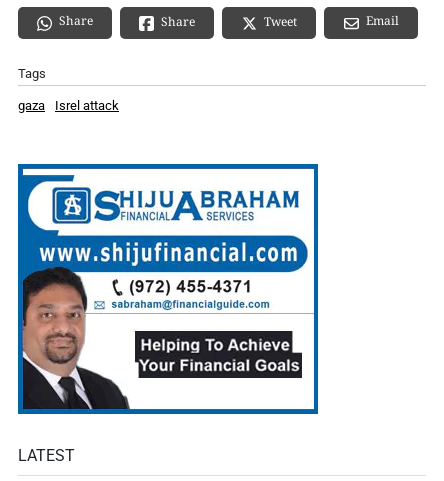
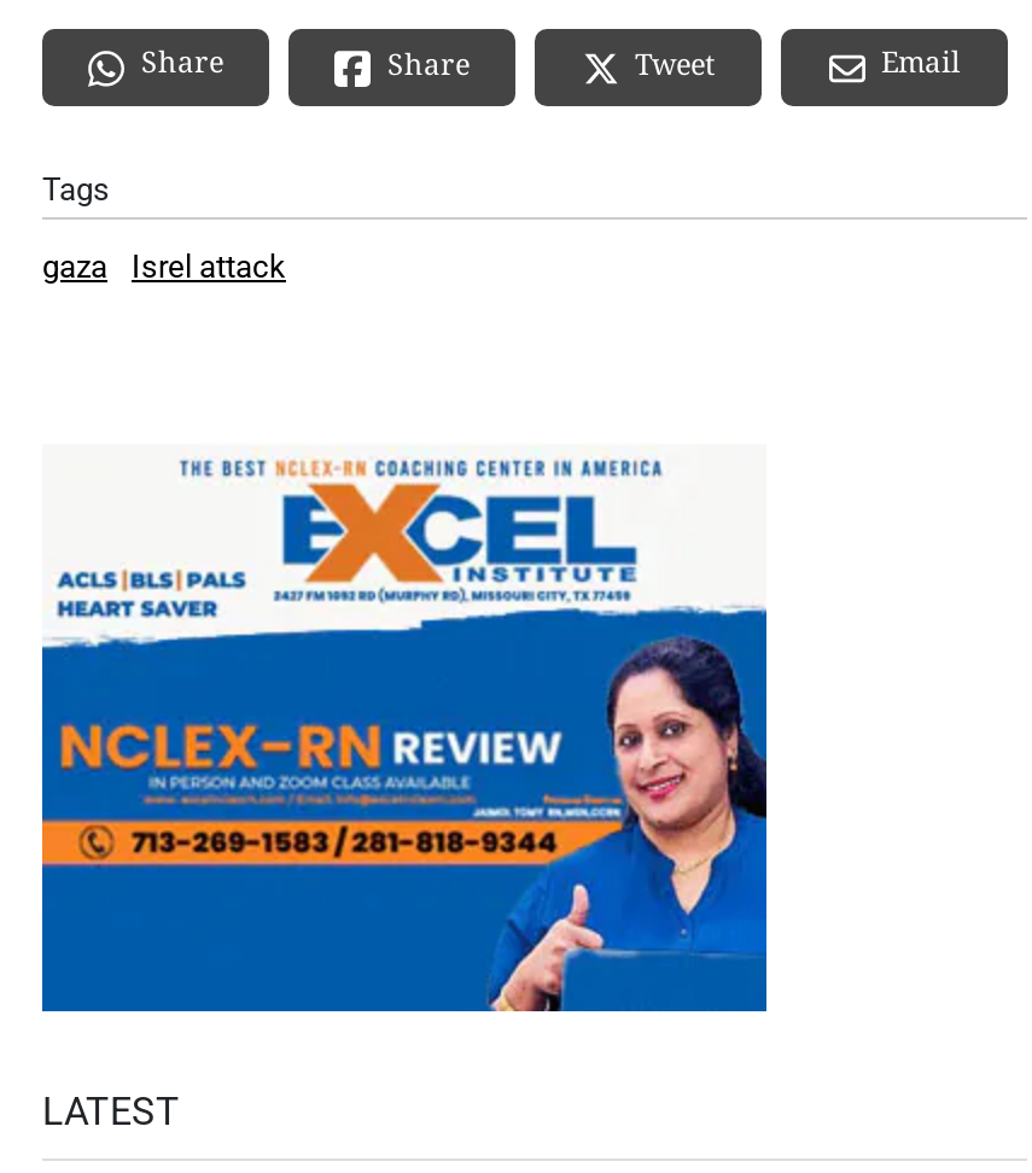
[17,163,319,415] [image] -> [40,408,769,1014] [image]

